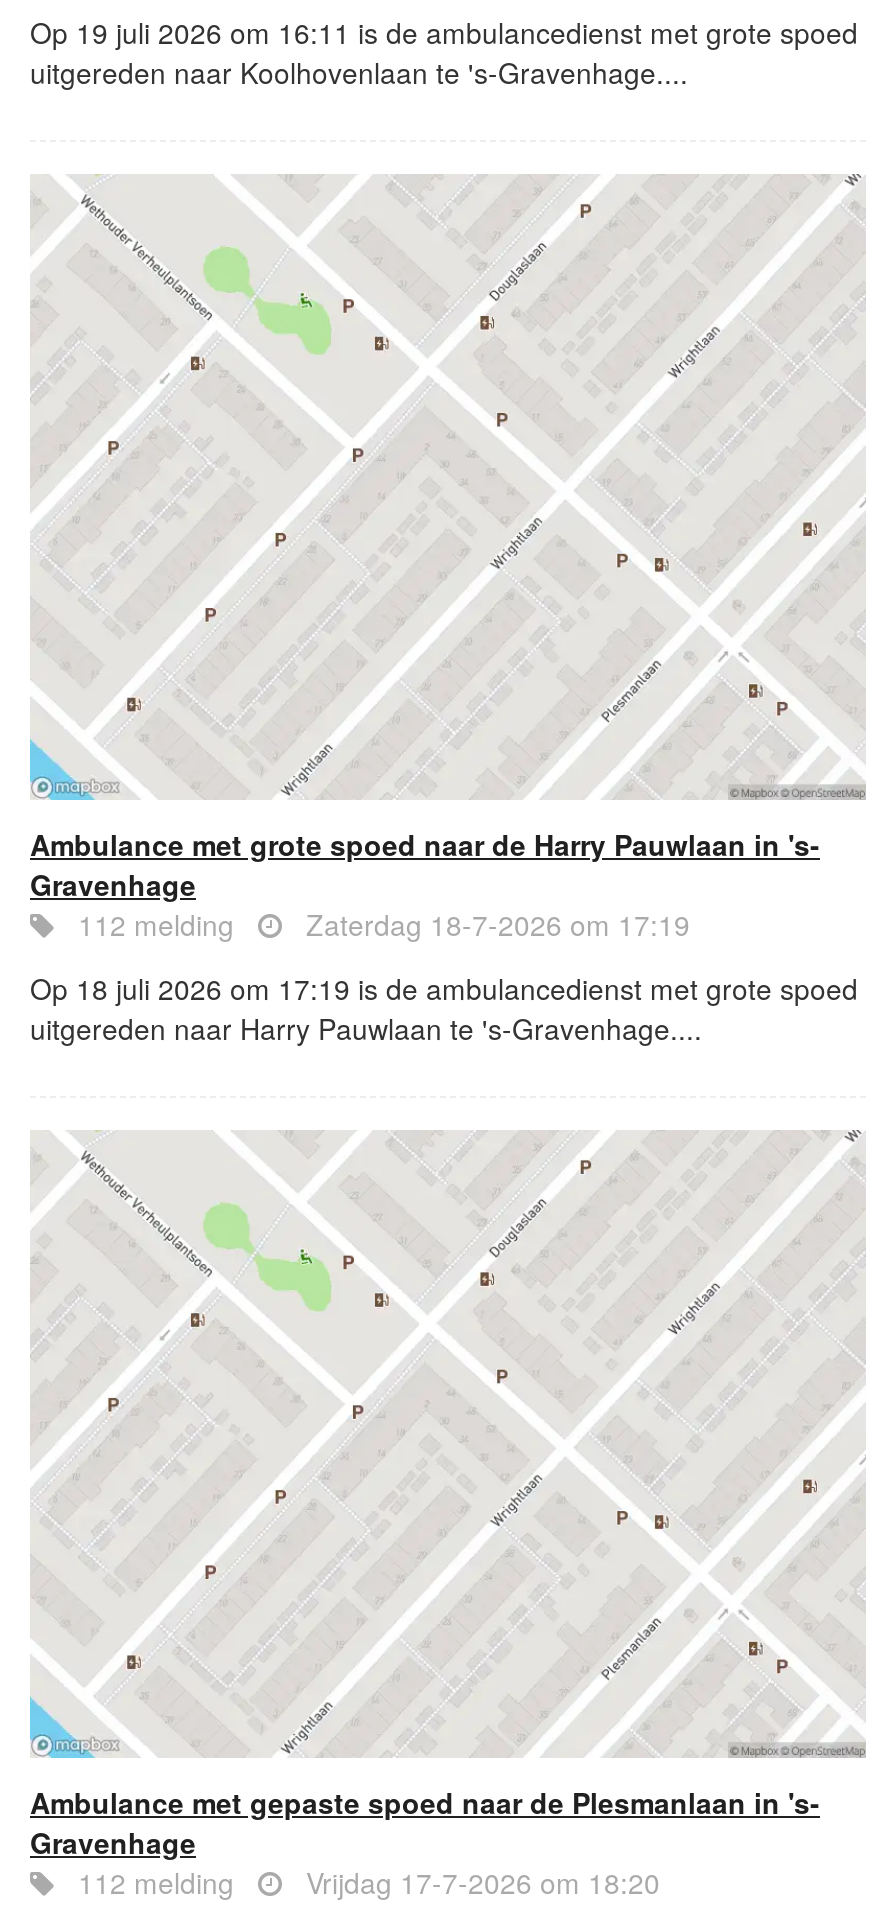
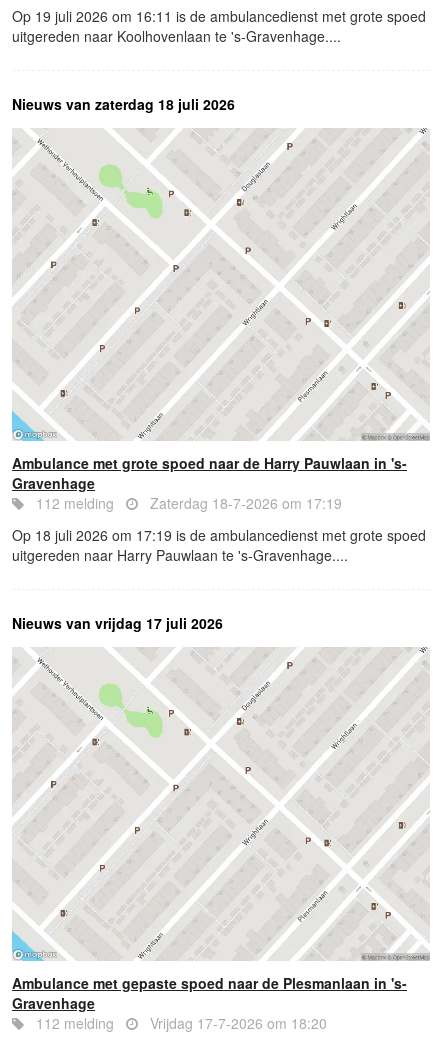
none -> [12,94,235,114] Nieuws van zaterdag 18 juli 2026
none -> [12,613,223,633] Nieuws van vrijdag 17 juli 2026

